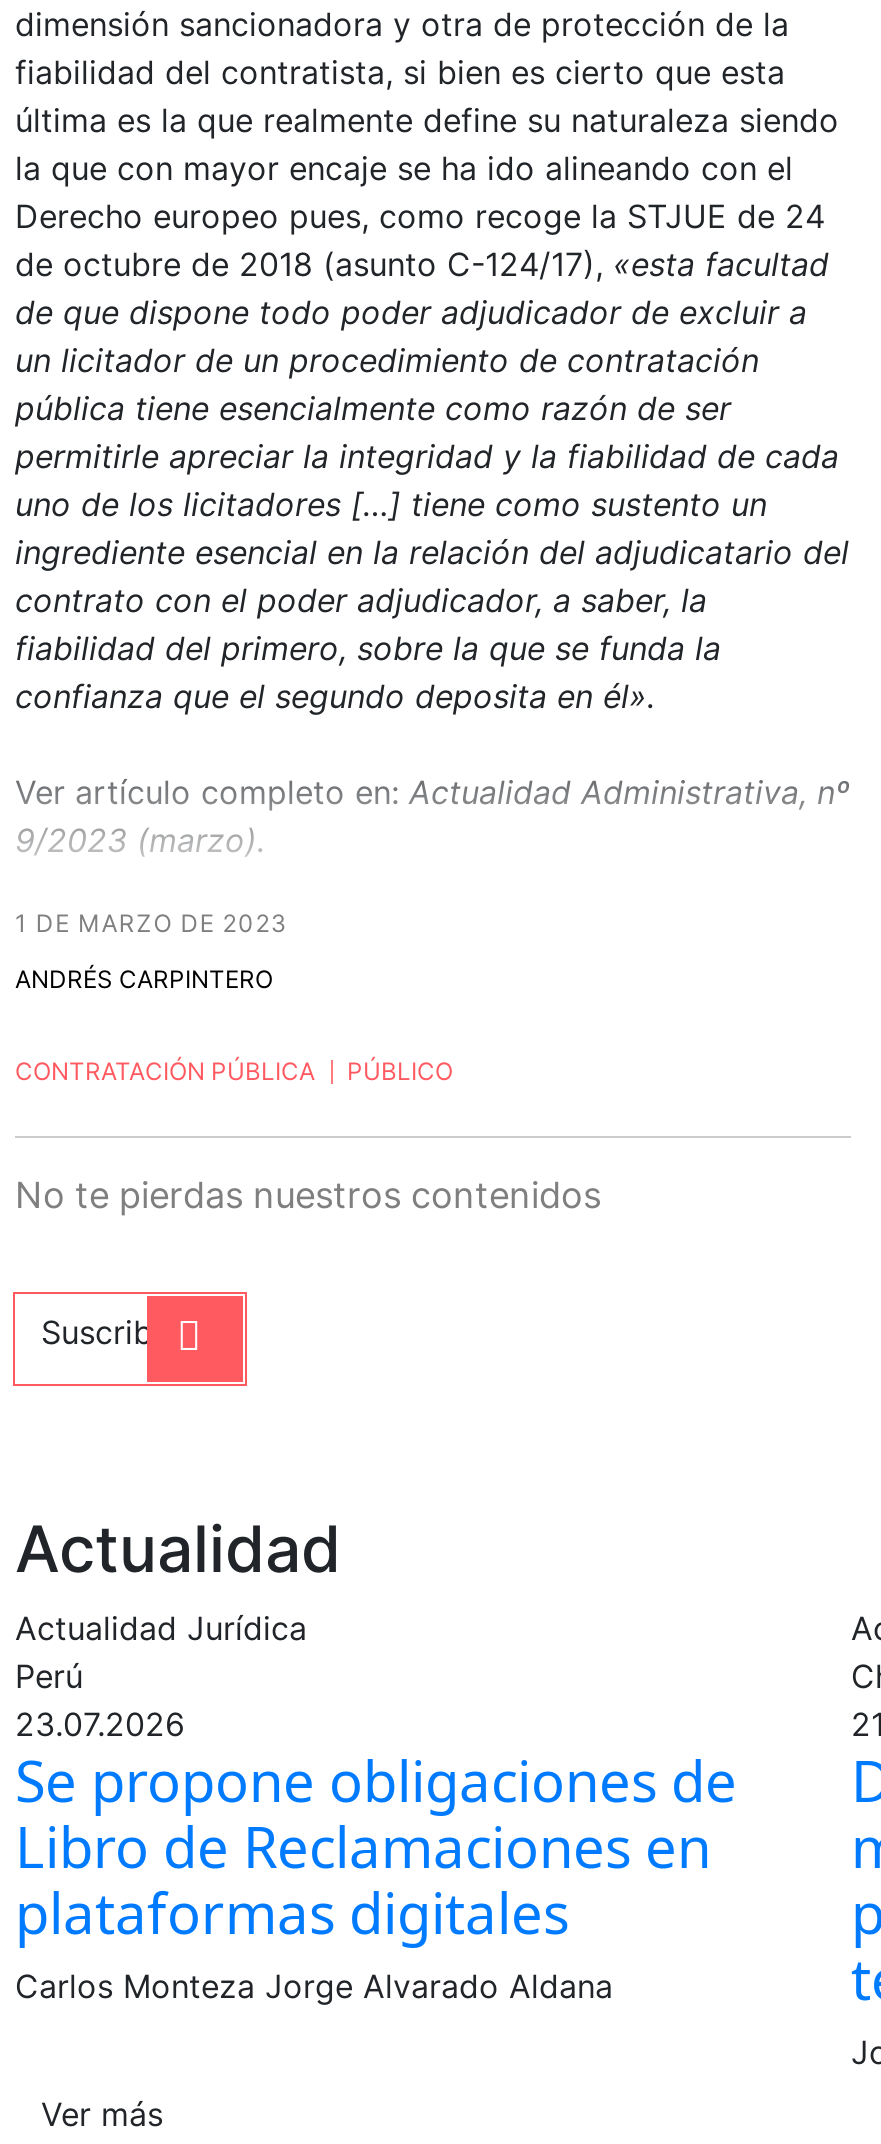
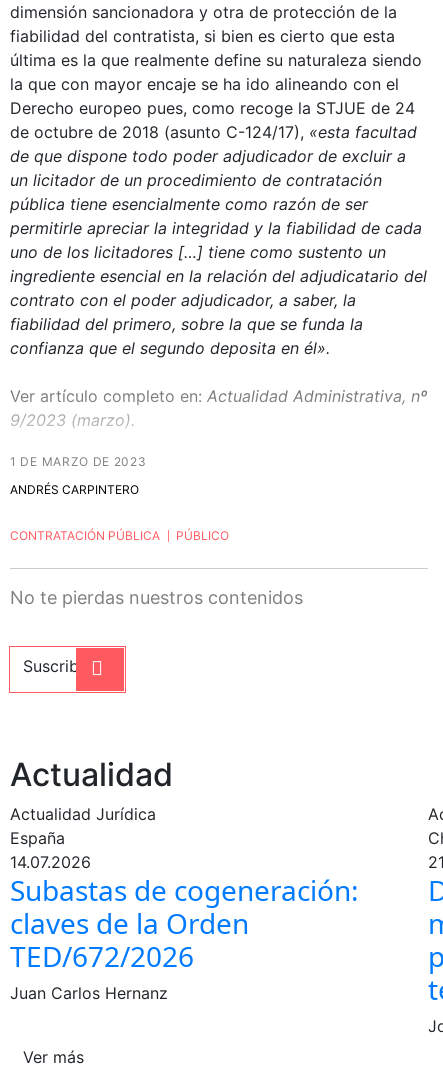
[15,1656,737,2006] Perú | 23.07.2026 | Se propone obligaciones de | Libro de Reclamaciones en | plataformas digitales | Carlos Monteza Jorge Alvarado Aldana -> [10,828,359,1003] España | 14.07.2026 | Subastas de cogeneración: | claves de la Orden | TED/672/2026 | Juan Carlos Hernanz

